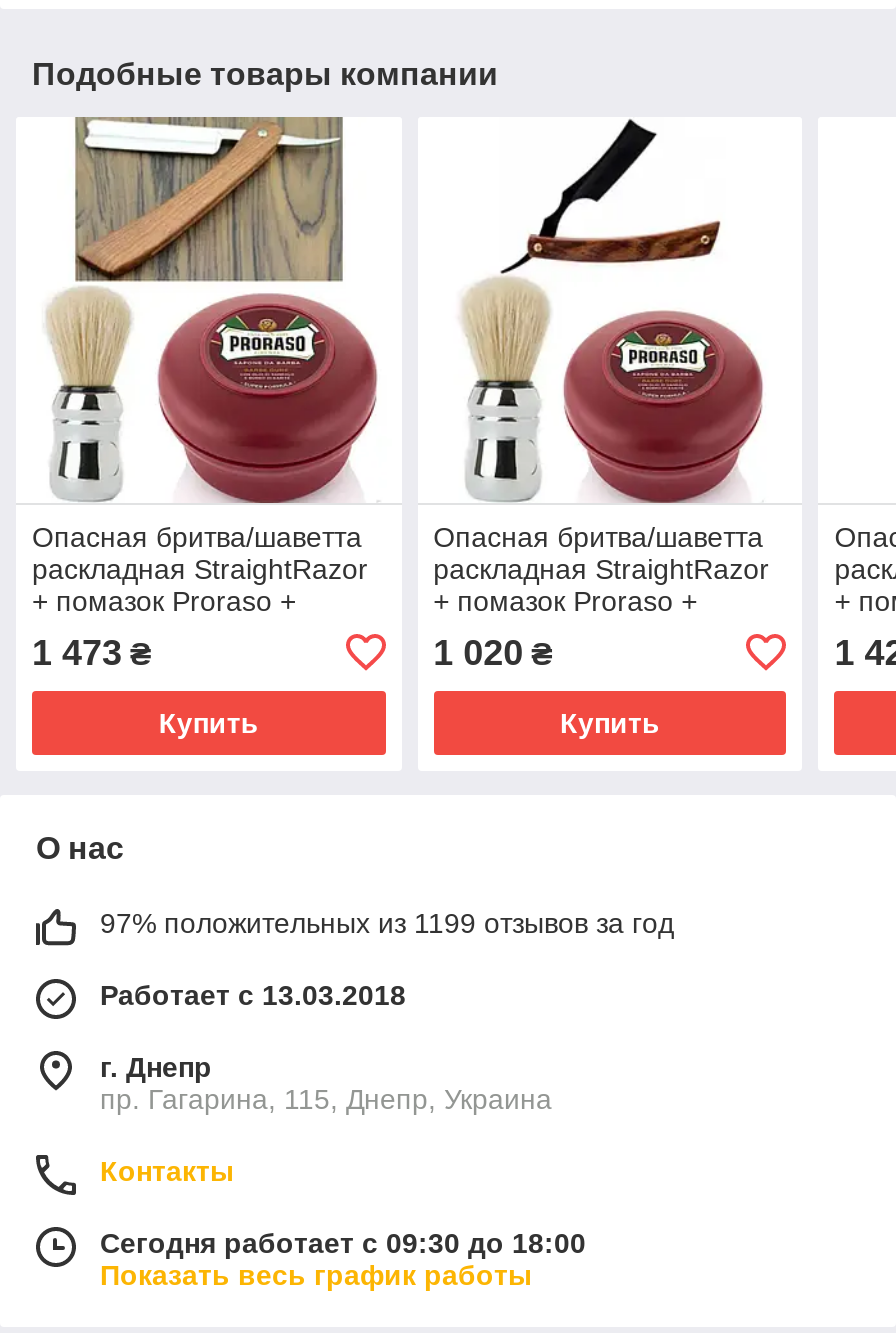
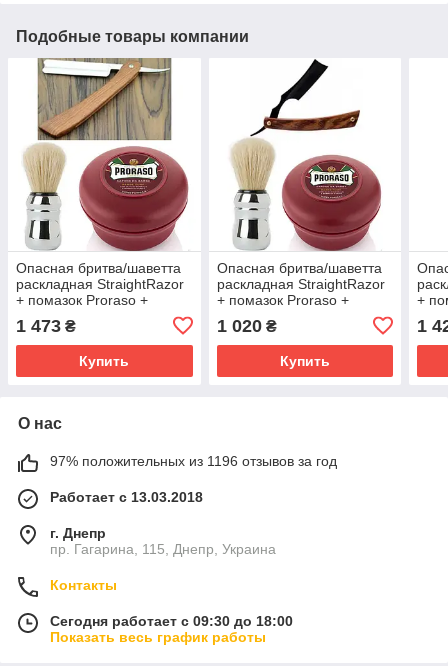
[100,907,674,939] 97% положительных из 1199 отзывов за год -> [50,453,337,469] 97% положительных из 1196 отзывов за год

